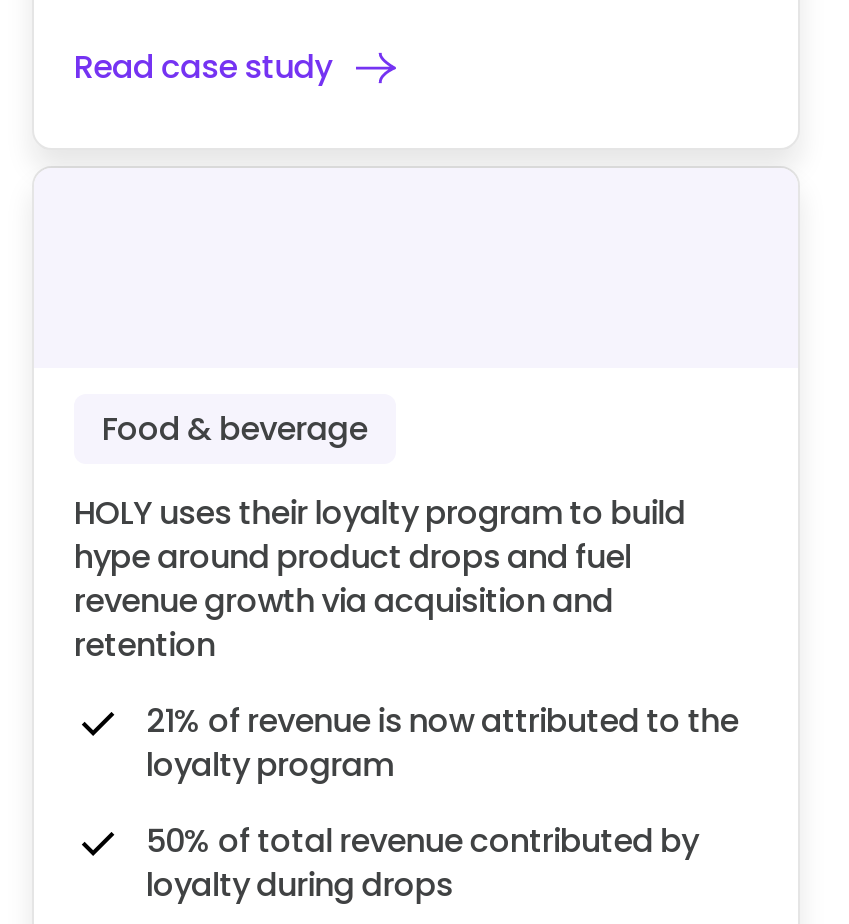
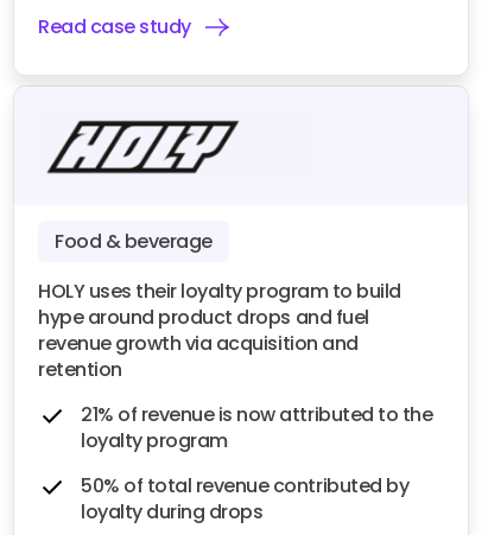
none -> [46,120,240,174] [image]

